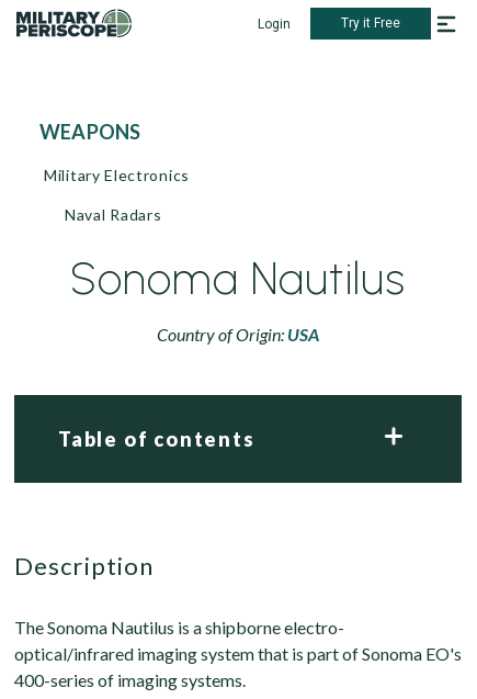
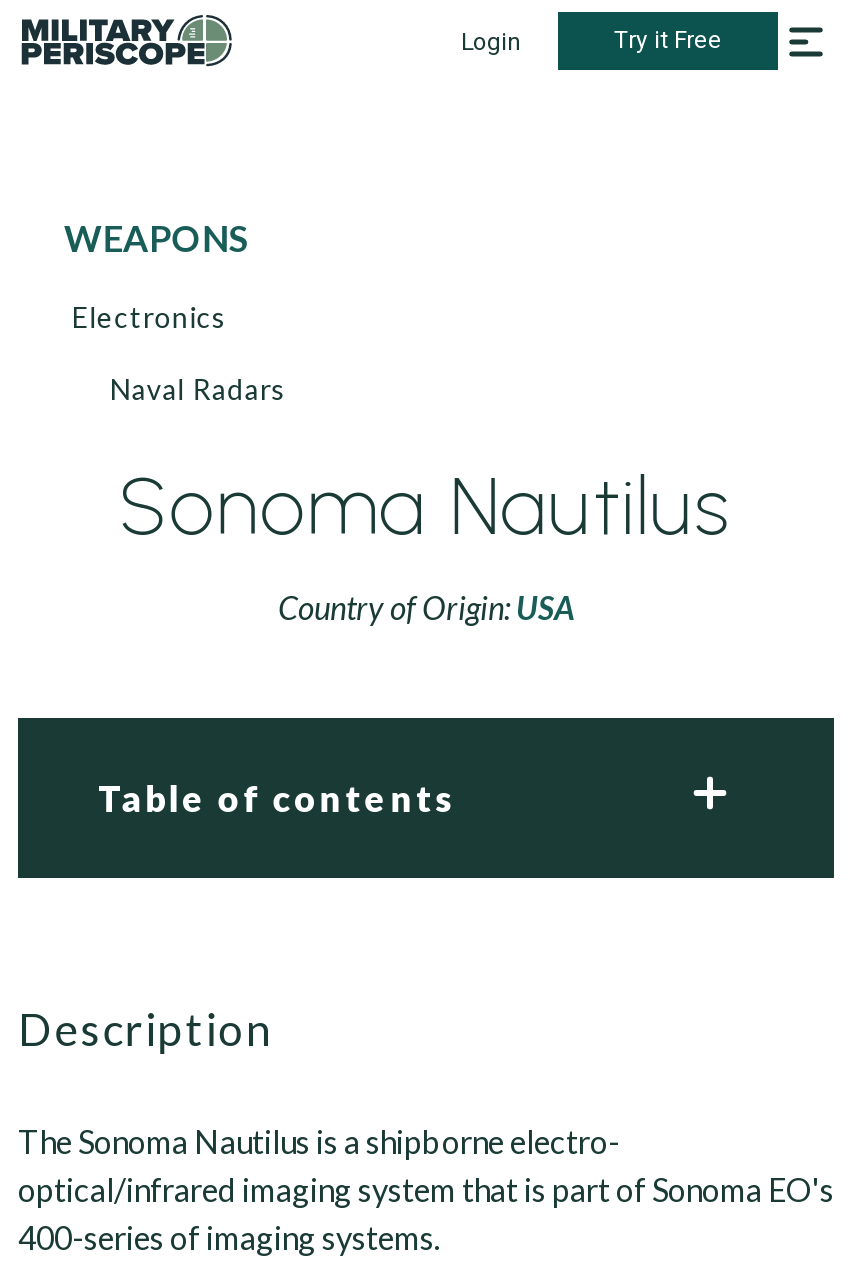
[44,166,190,184] Military Electronics -> [72,300,227,334] Electronics

